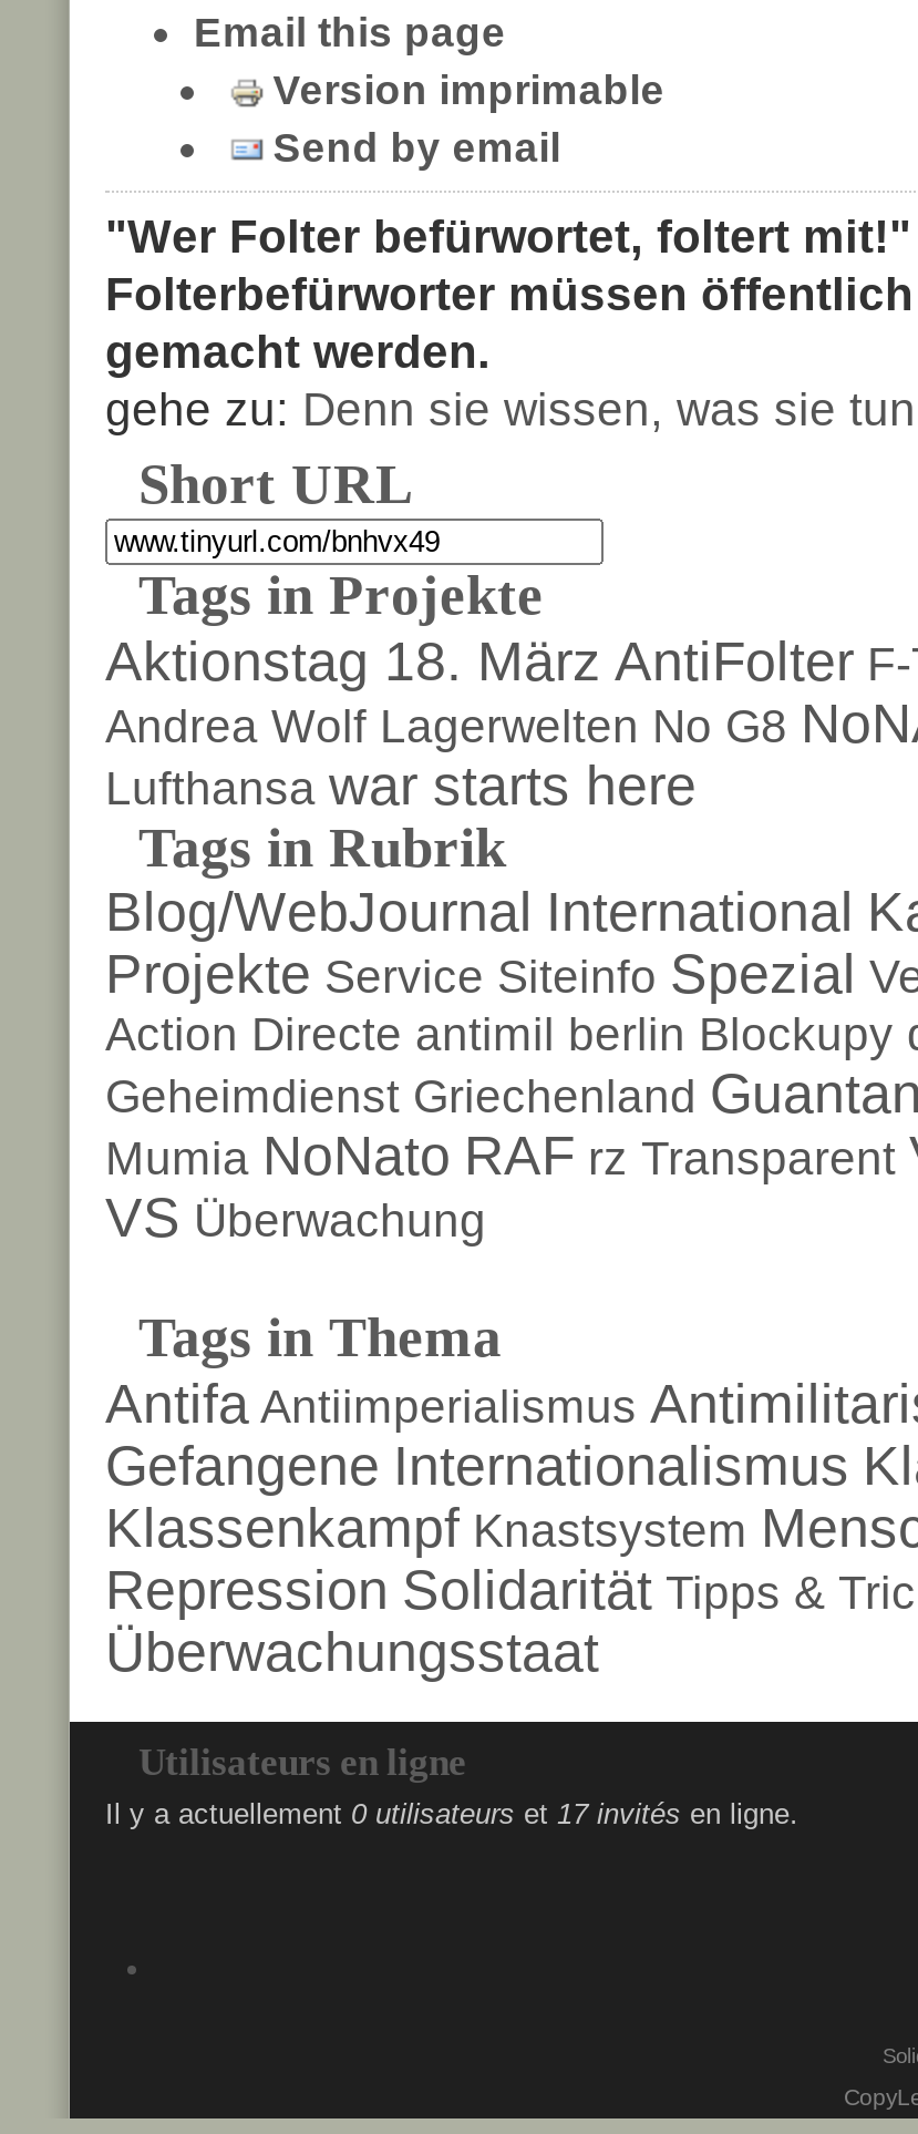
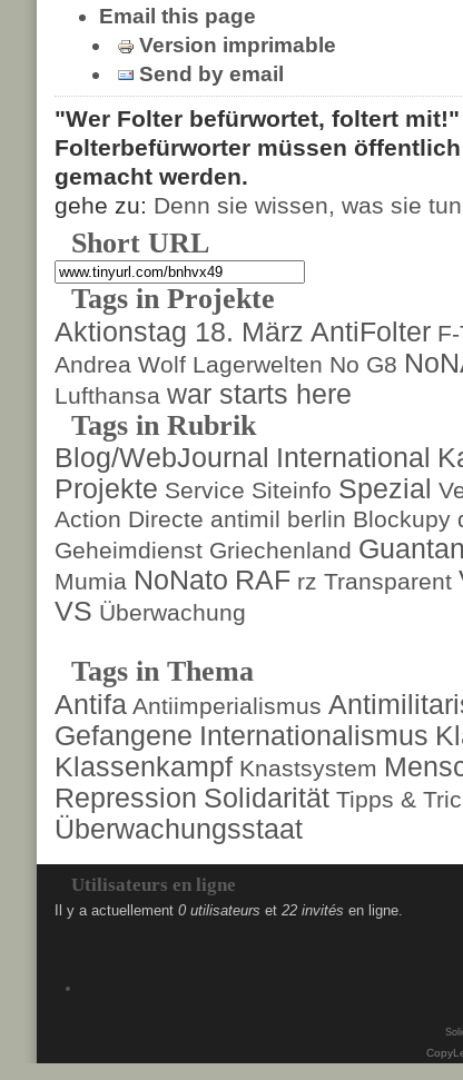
[105,1797,798,1830] Il y a actuellement 0 utilisateurs et 17 invités en ligne. -> [55,902,403,919] Il y a actuellement 0 utilisateurs et 22 invités en ligne.

